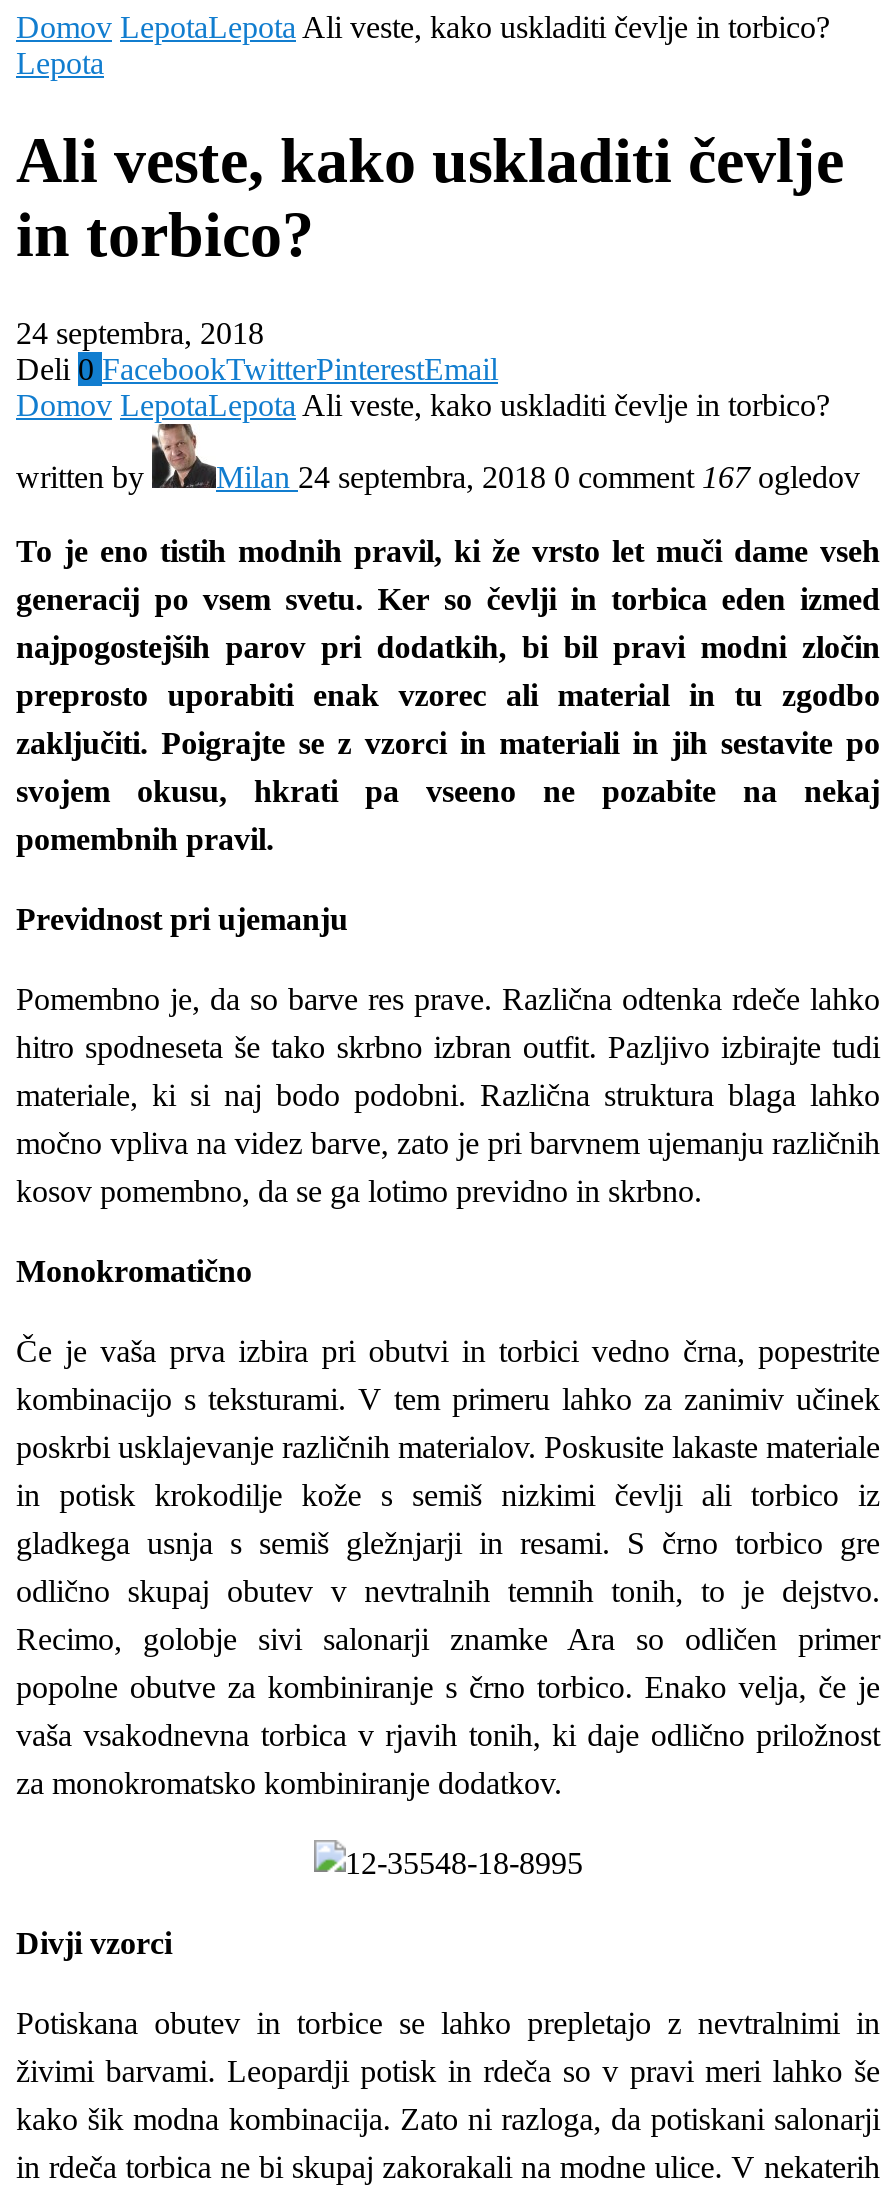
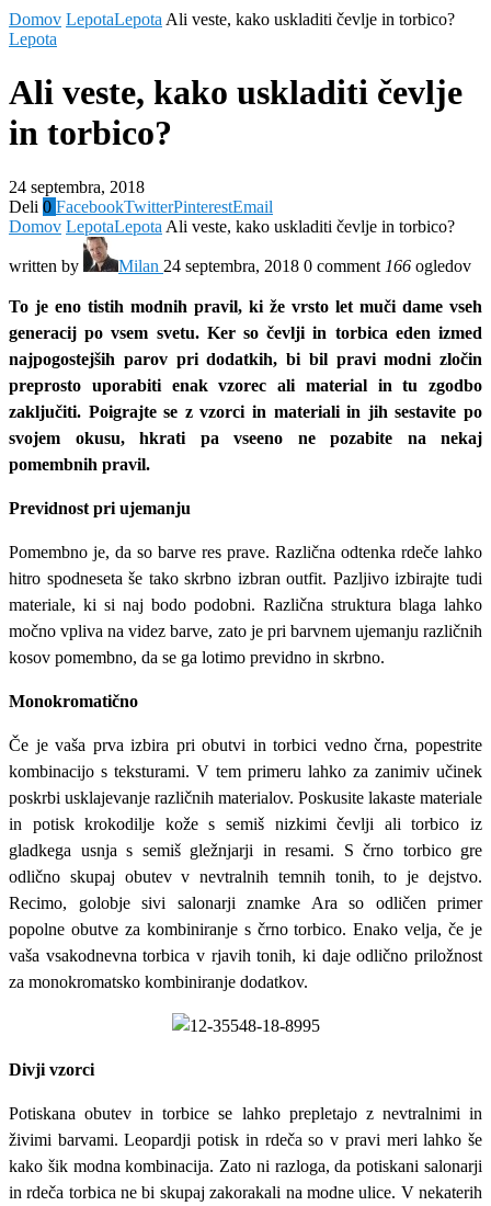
[216,460,860,494] Milan 24 septembra, 2018 0 comment 167 ogledov -> [118,256,471,275] Milan 24 septembra, 2018 0 comment 166 ogledov

